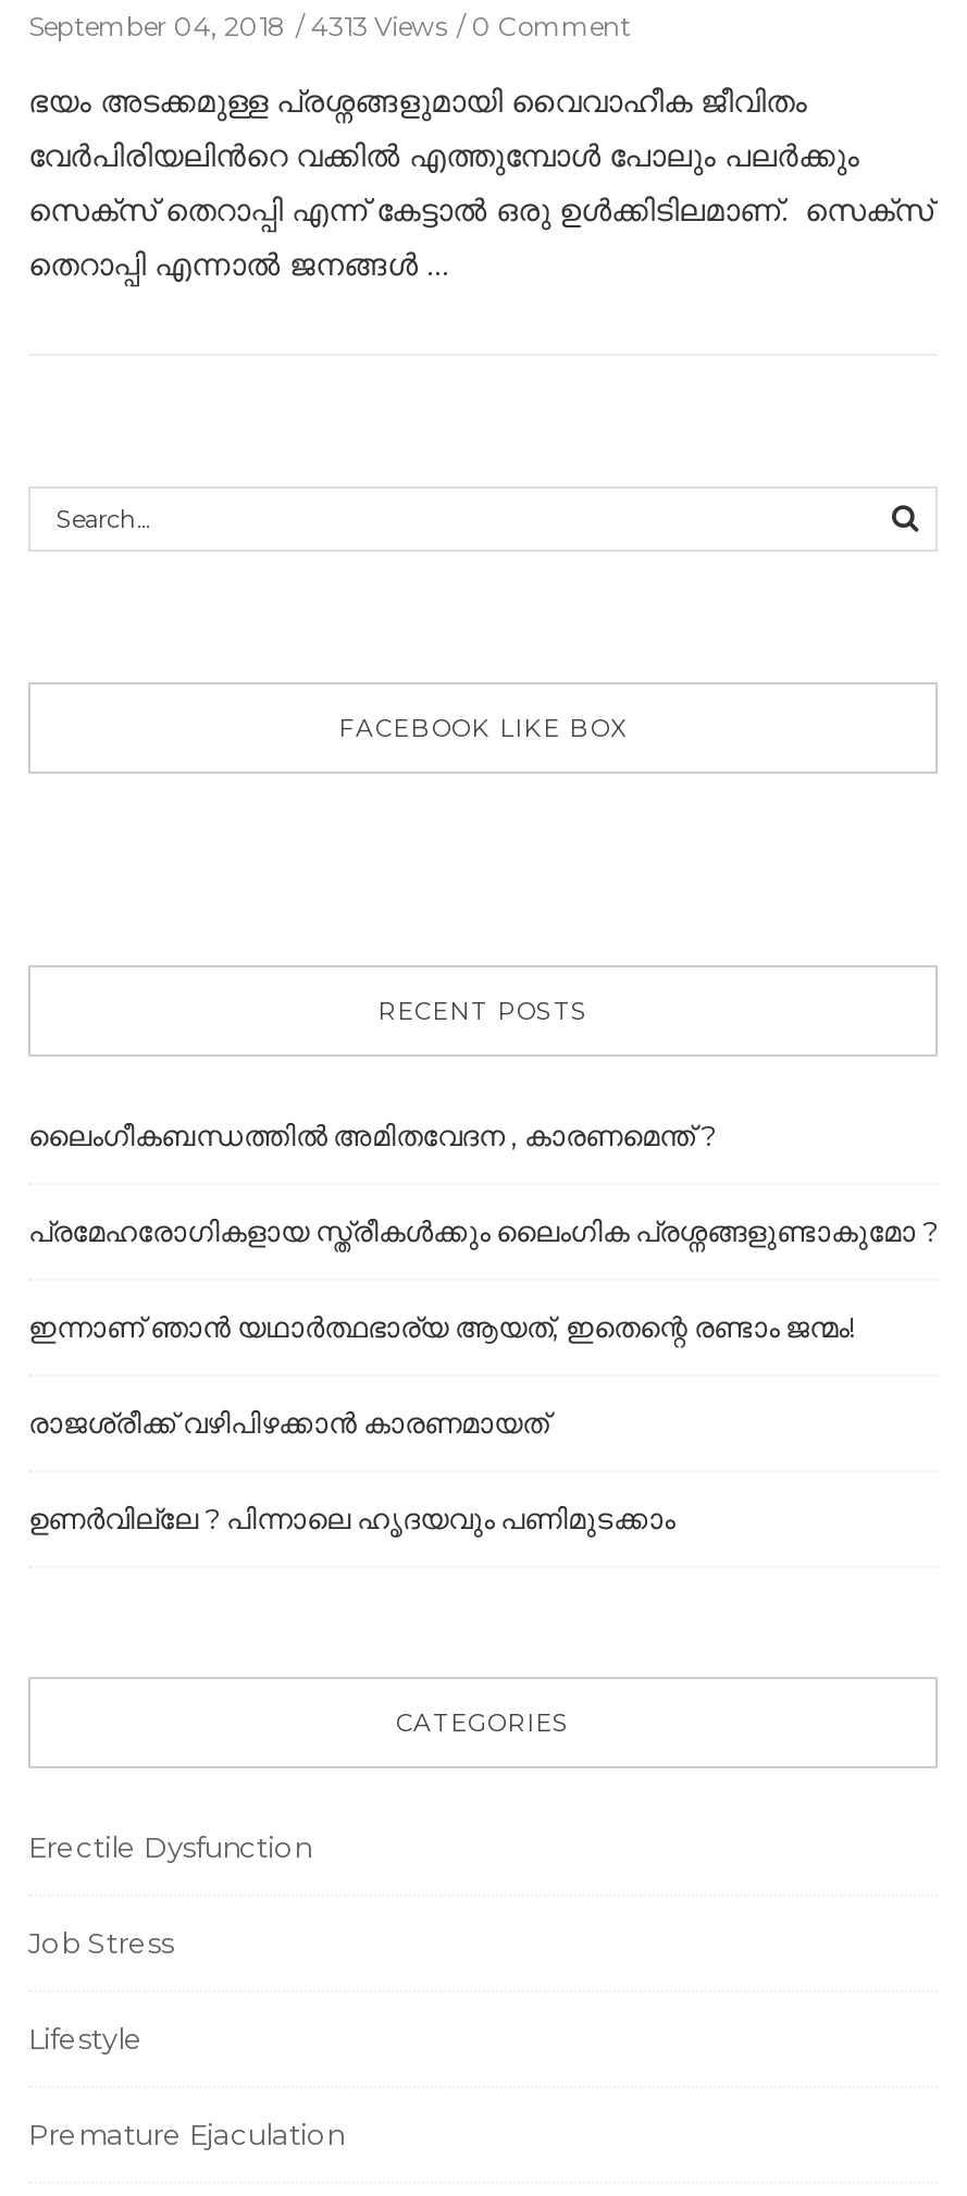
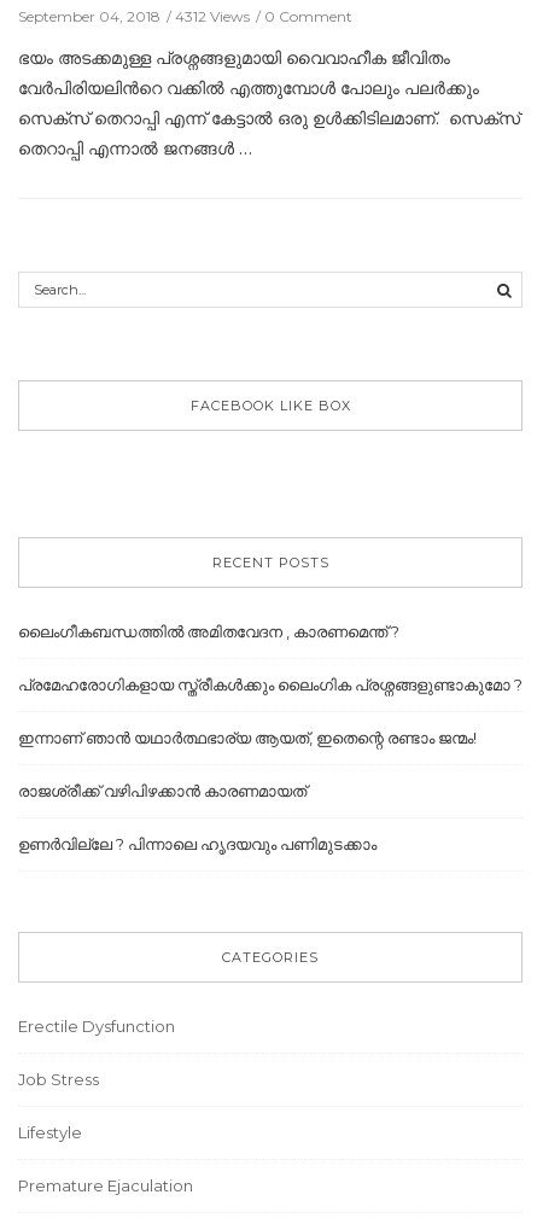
[28,9,631,42] September 04, 2018 4313 Views 0 Comment -> [18,8,352,26] September 04, 2018 4312 Views 0 Comment

